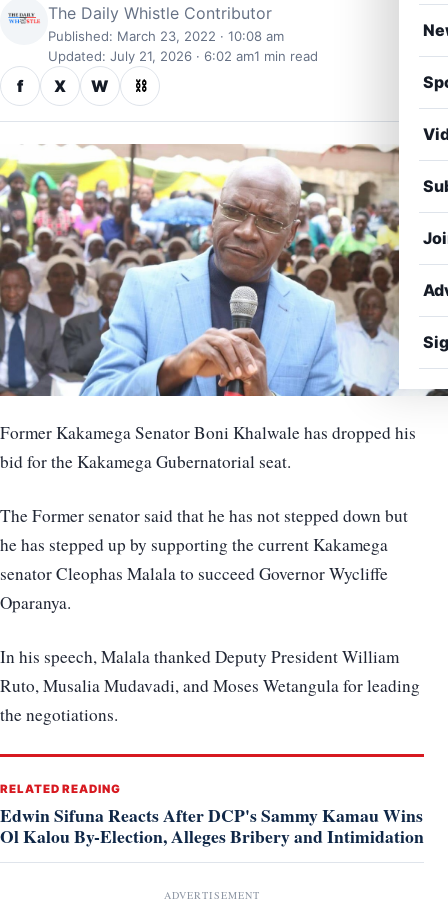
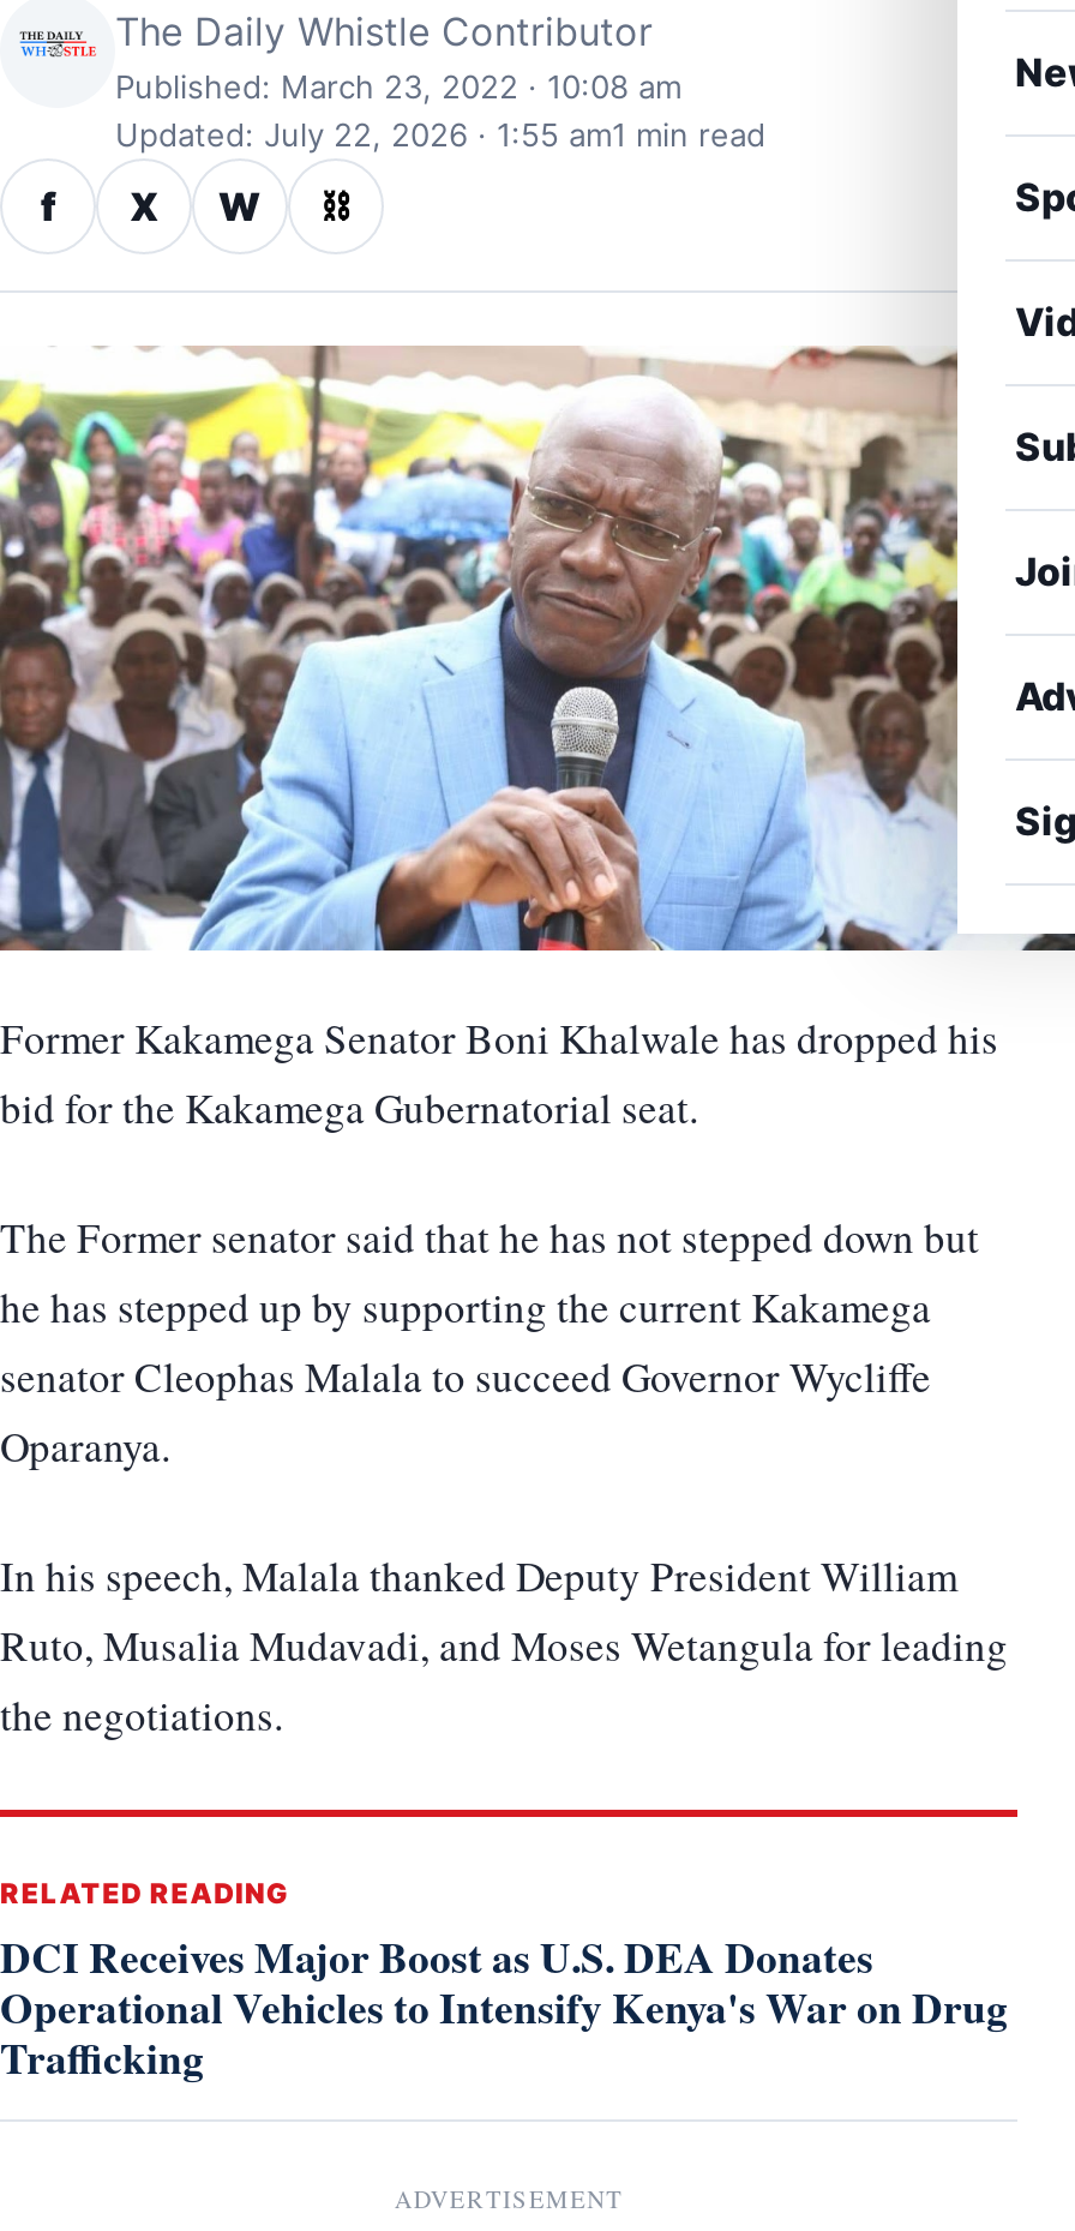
[48,48,318,64] Updated: July 21, 2026 · 6:02 am1 min read -> [115,115,765,154] Updated: July 22, 2026 · 1:55 am1 min read
[0,802,424,849] Edwin Sifuna Reacts After DCP's Sammy Kamau Wins | Ol Kalou By-Election, Alleges Bribery and Intimidation -> [0,1925,1008,2089] DCI Receives Major Boost as U.S. DEA Donates | Operational Vehicles to Intensify Kenya's War on Drug | Trafficking

